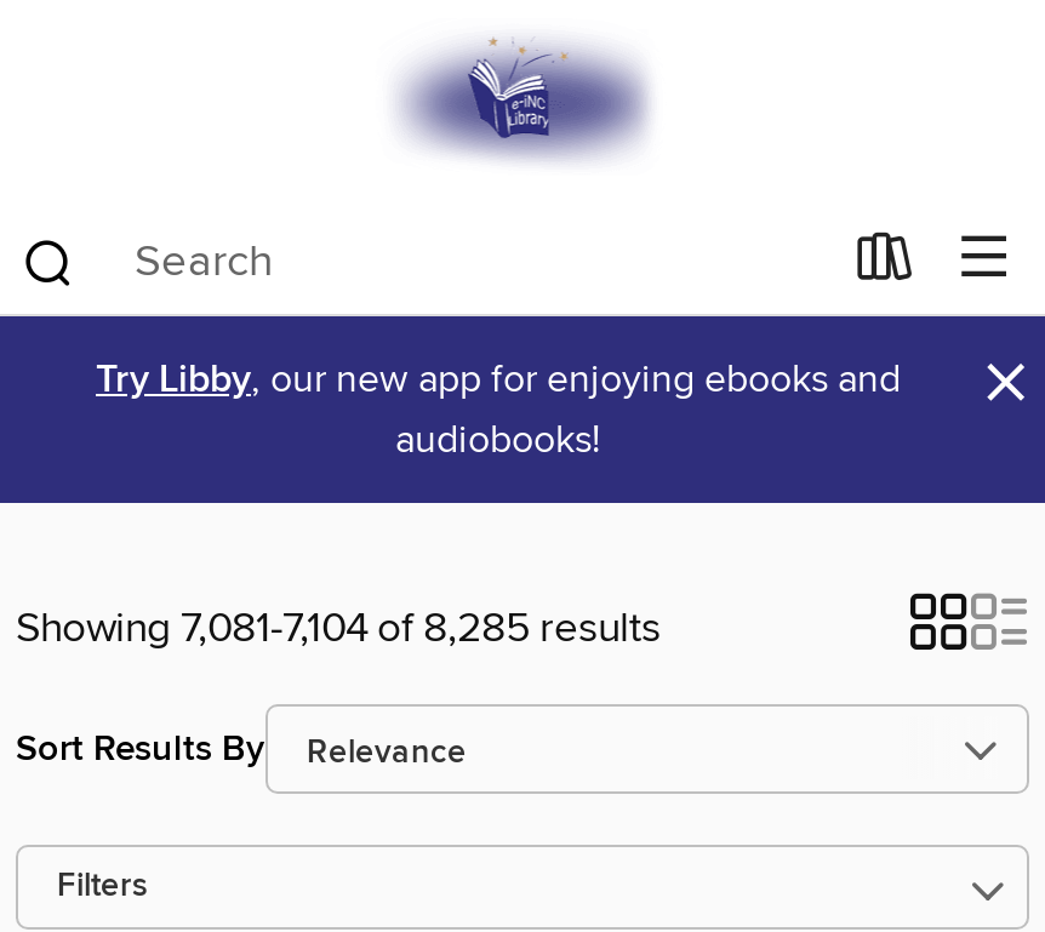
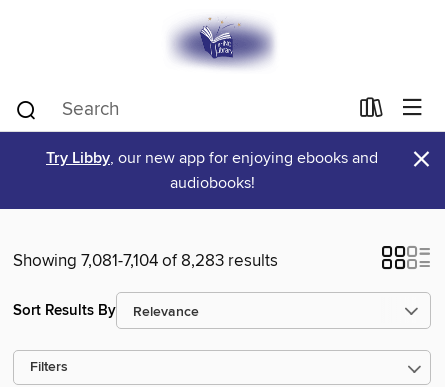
[16,602,661,656] Showing 7,081-7,104 of 8,285 results -> [13,250,278,272] Showing 7,081-7,104 of 8,283 results

